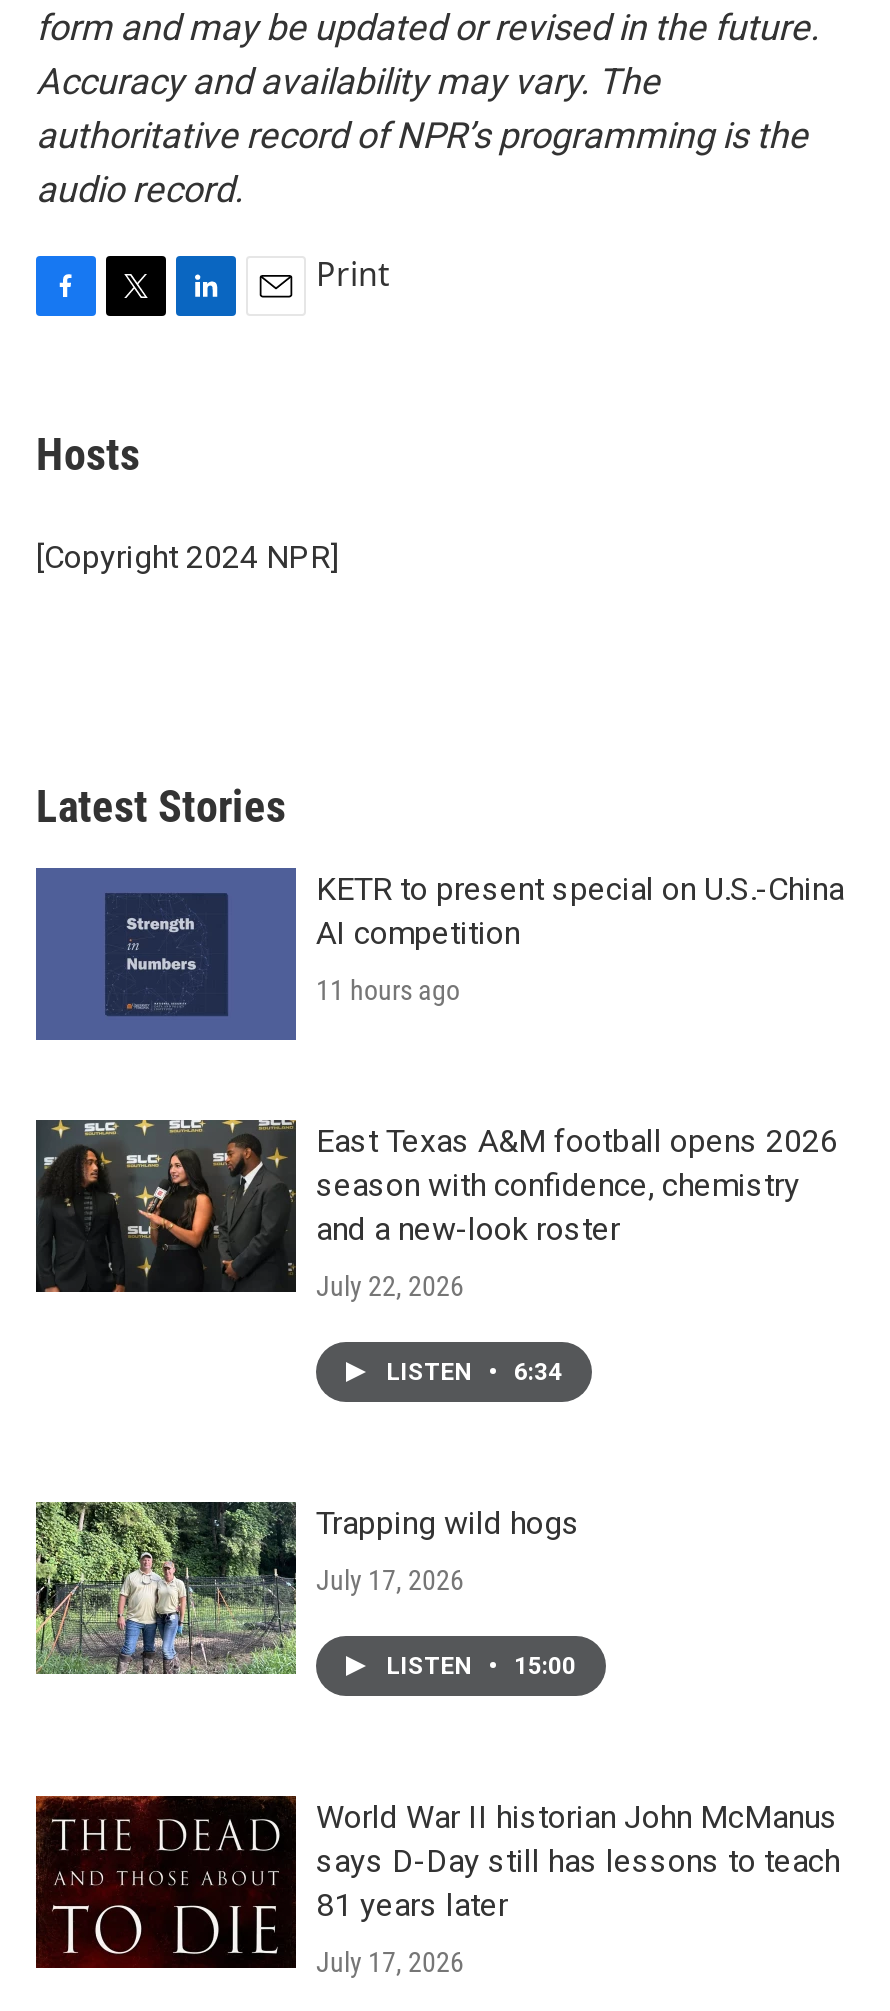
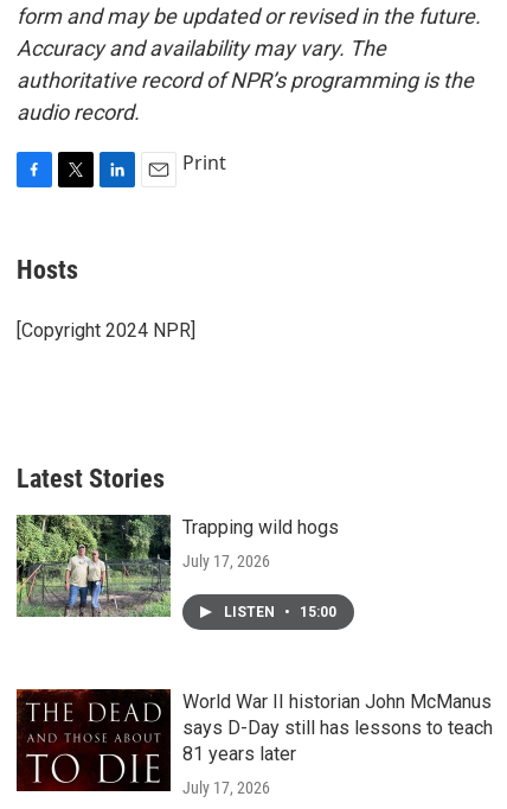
[34,866,844,1040] [image] | KETR to present special on U.S.-China | AI competition | 11 hours ago -> none
[34,1118,838,1386] [image] | East Texas A&M football opens 2026 | season with confidence, chemistry | and a new-look roster | July 22, 2026 | LISTEN • 6:34 -> none

